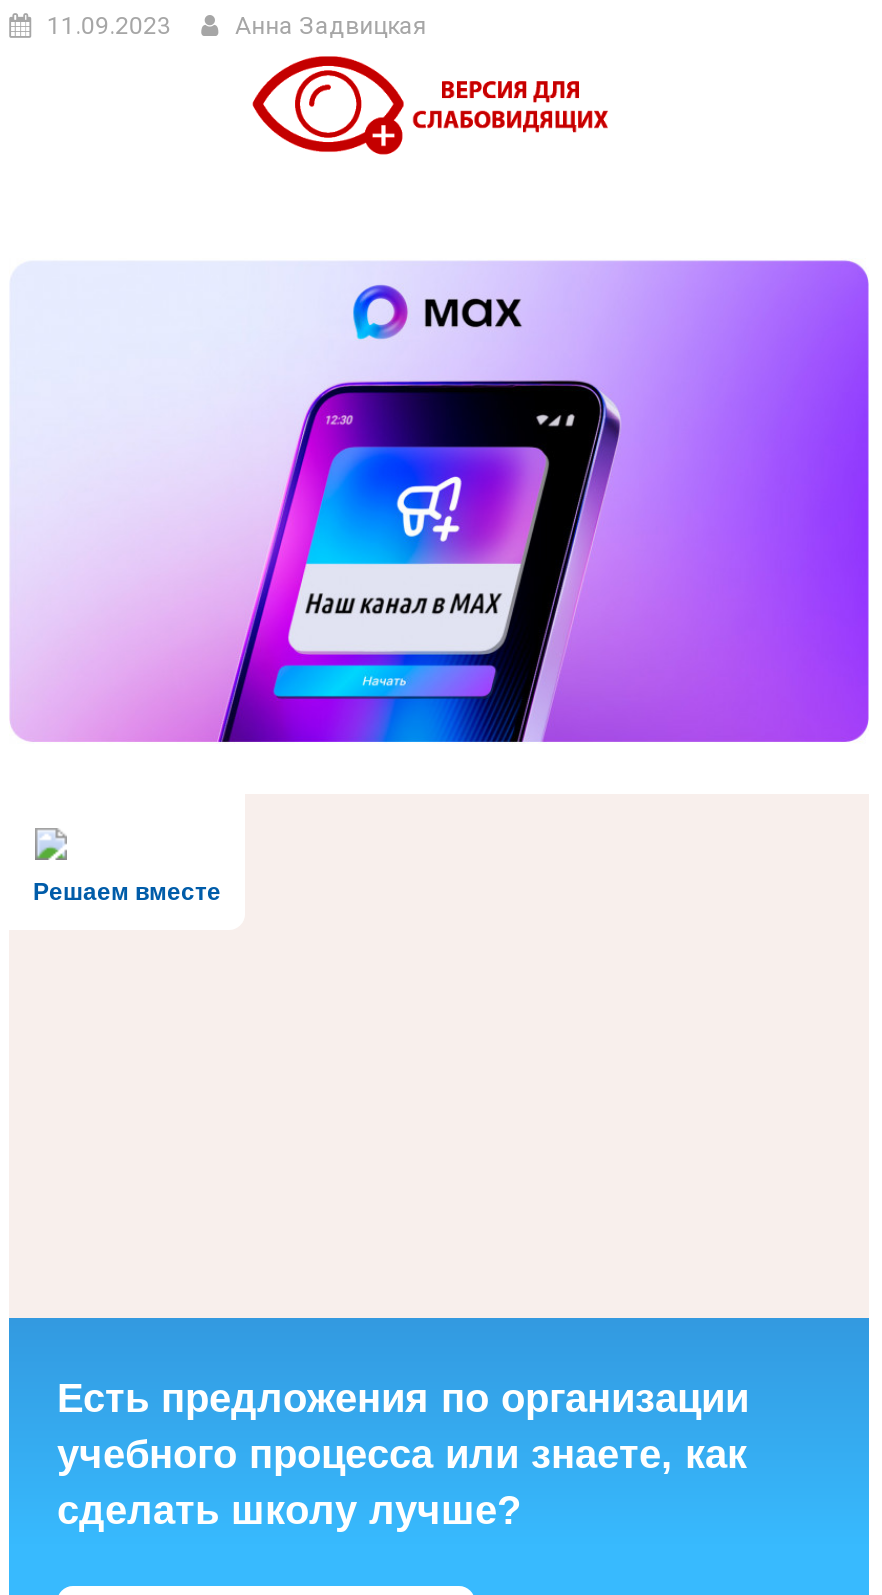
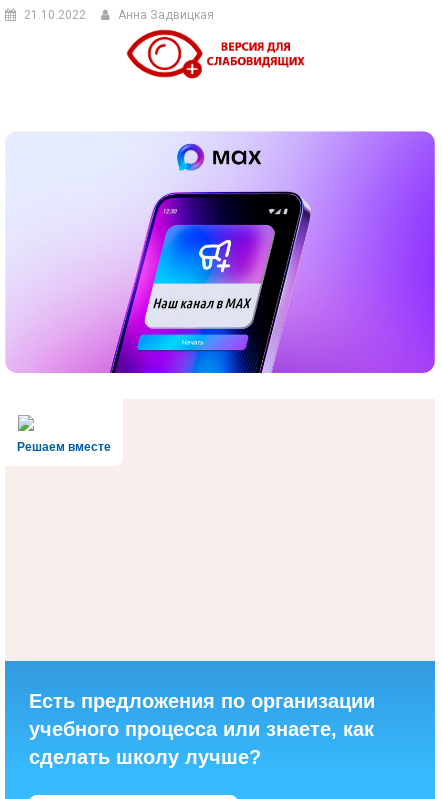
[47,12,171,40] 11.09.2023 -> [24,8,86,22] 21.10.2022

